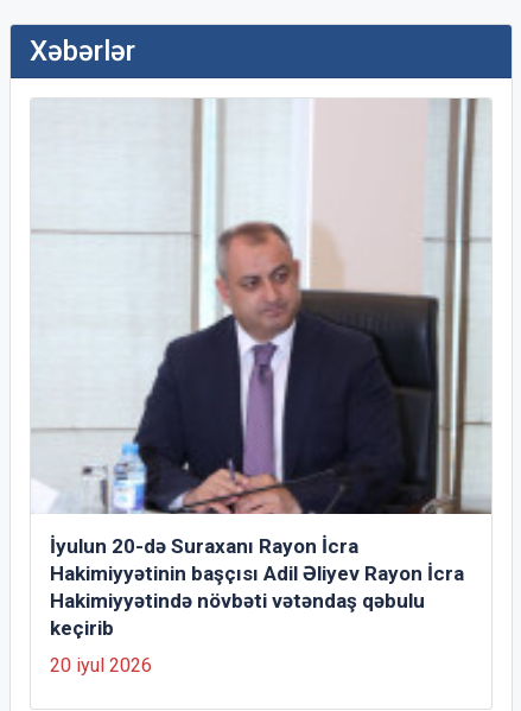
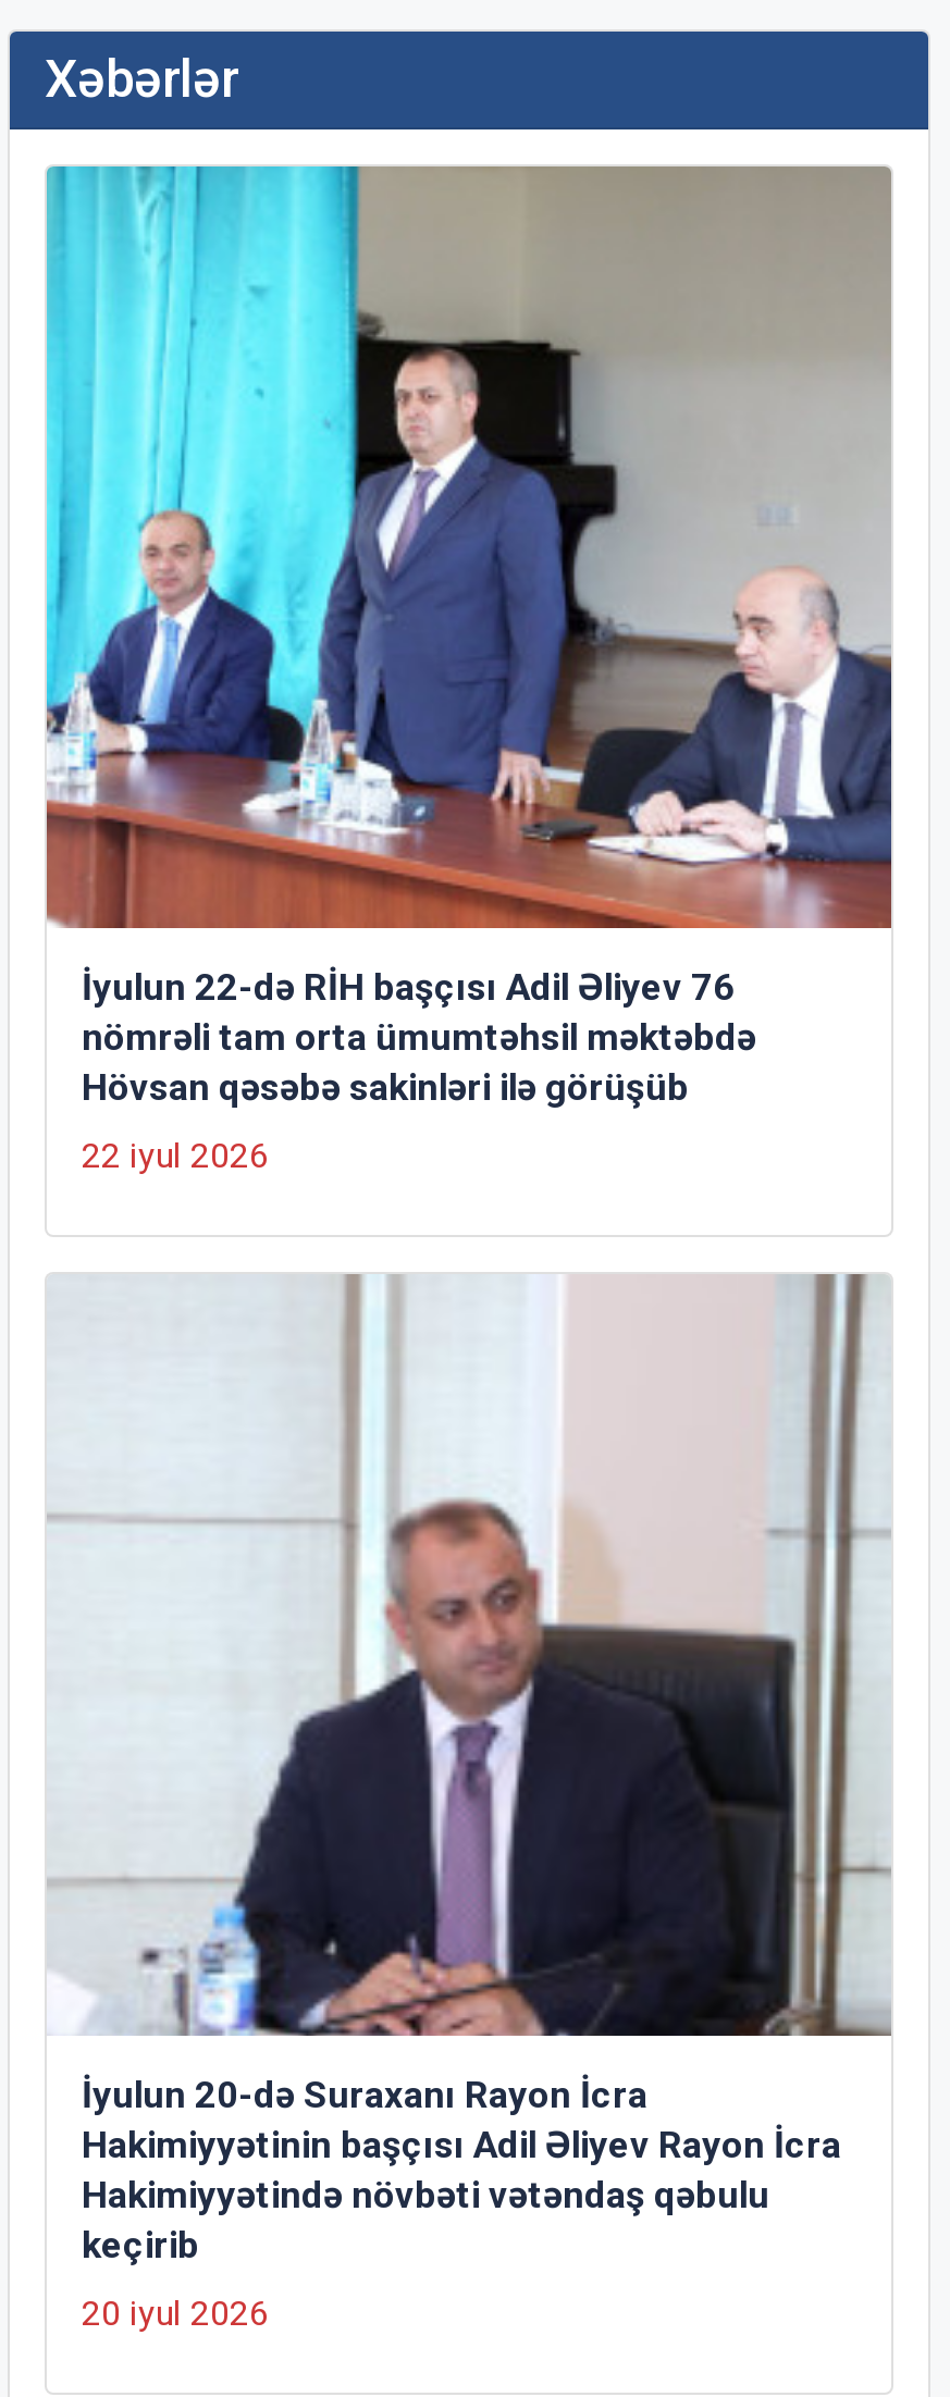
none -> [45,164,893,1176] [image] | İyulun 22-də RİH başçısı Adil Əliyev 76 | nömrəli tam orta ümumtəhsil məktəbdə | Hövsan qəsəbə sakinləri ilə görüşüb | 22 iyul 2026

